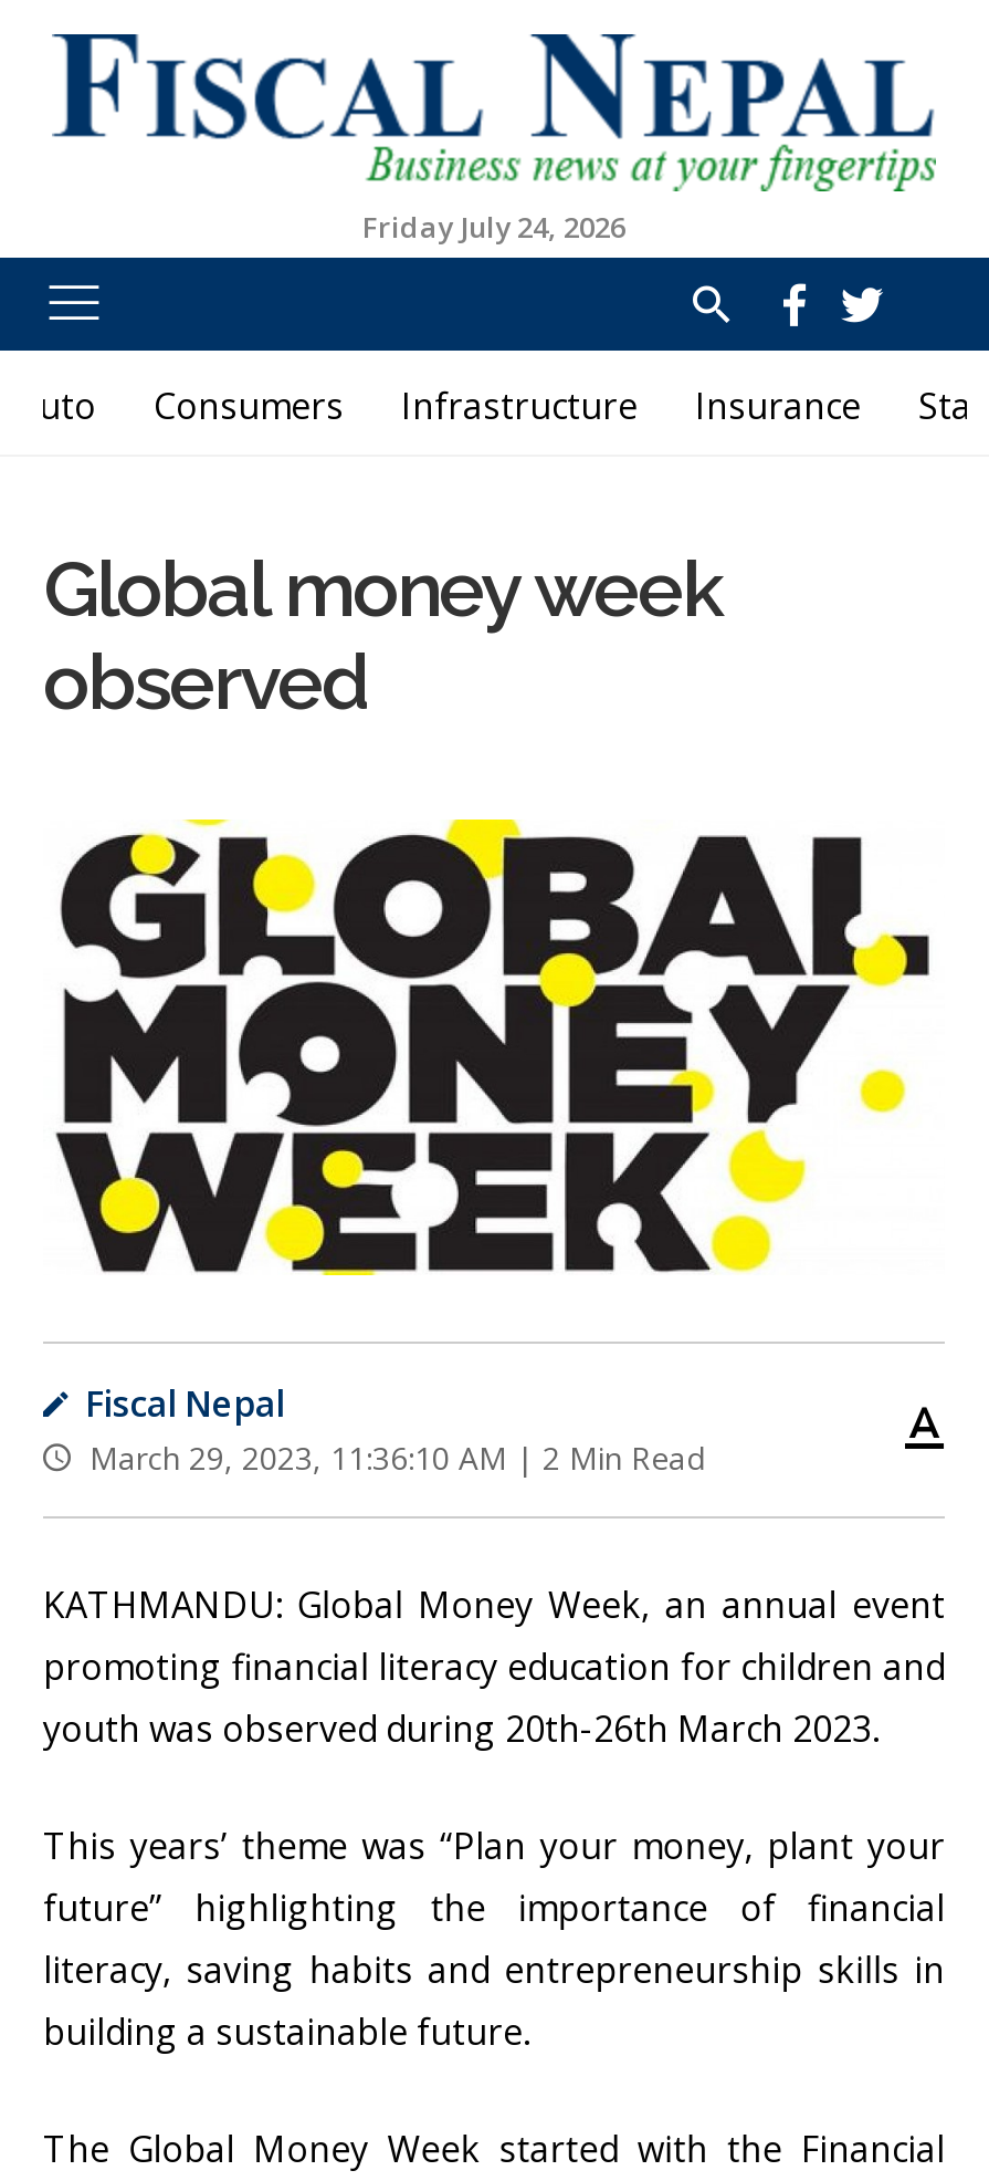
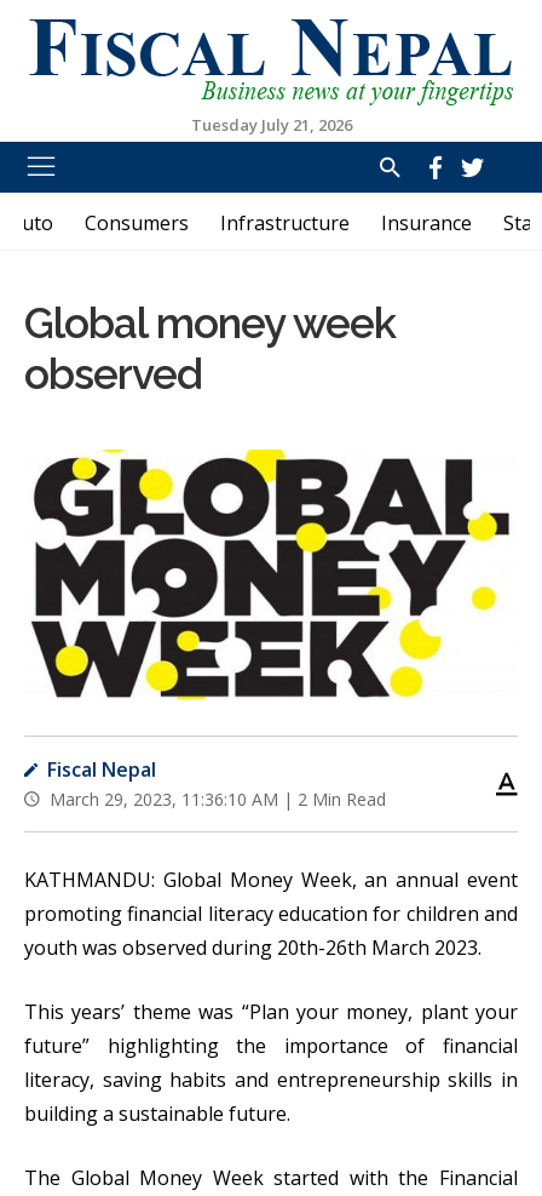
[362,207,625,247] Friday July 24, 2026 -> [191,114,351,136] Tuesday July 21, 2026

